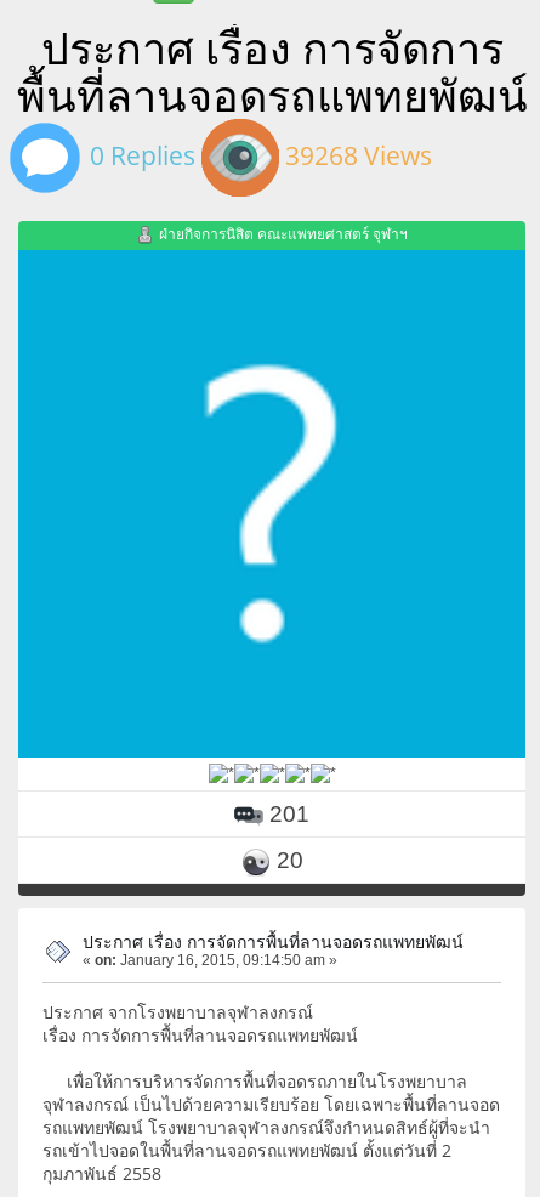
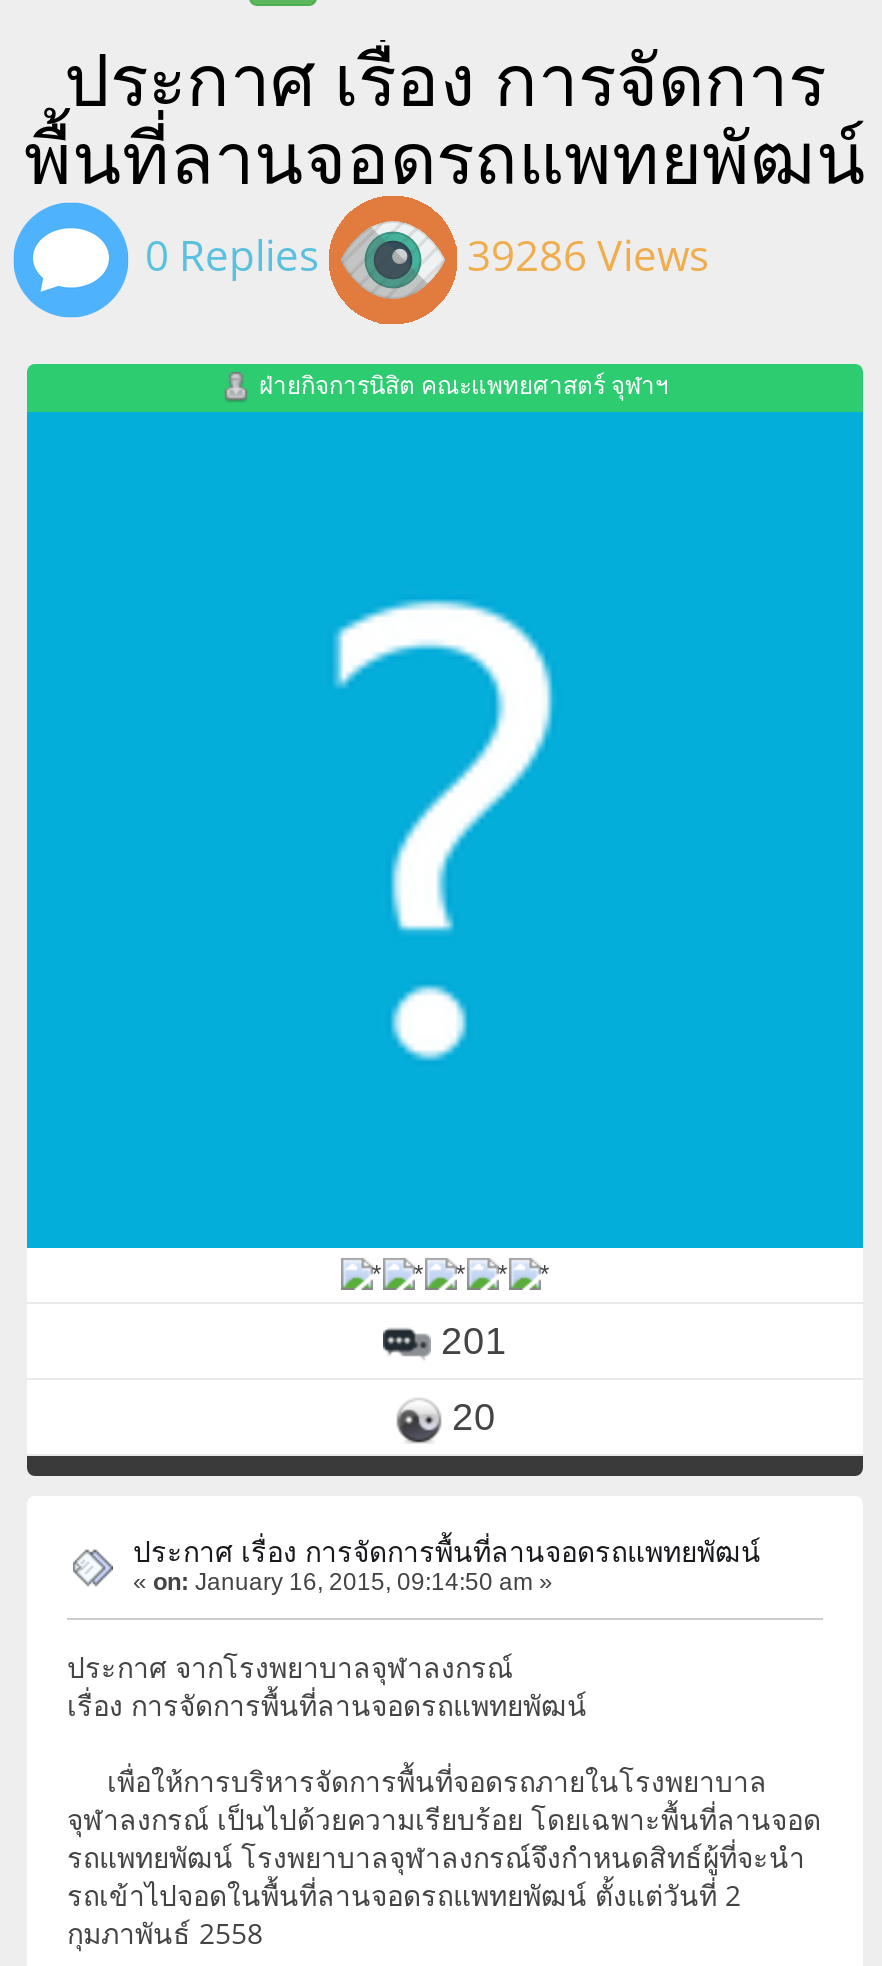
[279,138,432,172] 39268 Views -> [457,227,709,283] 39286 Views

